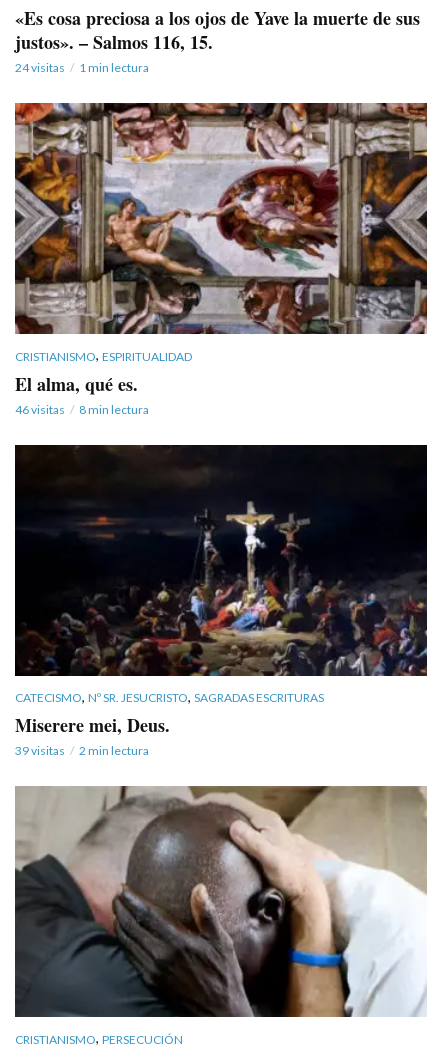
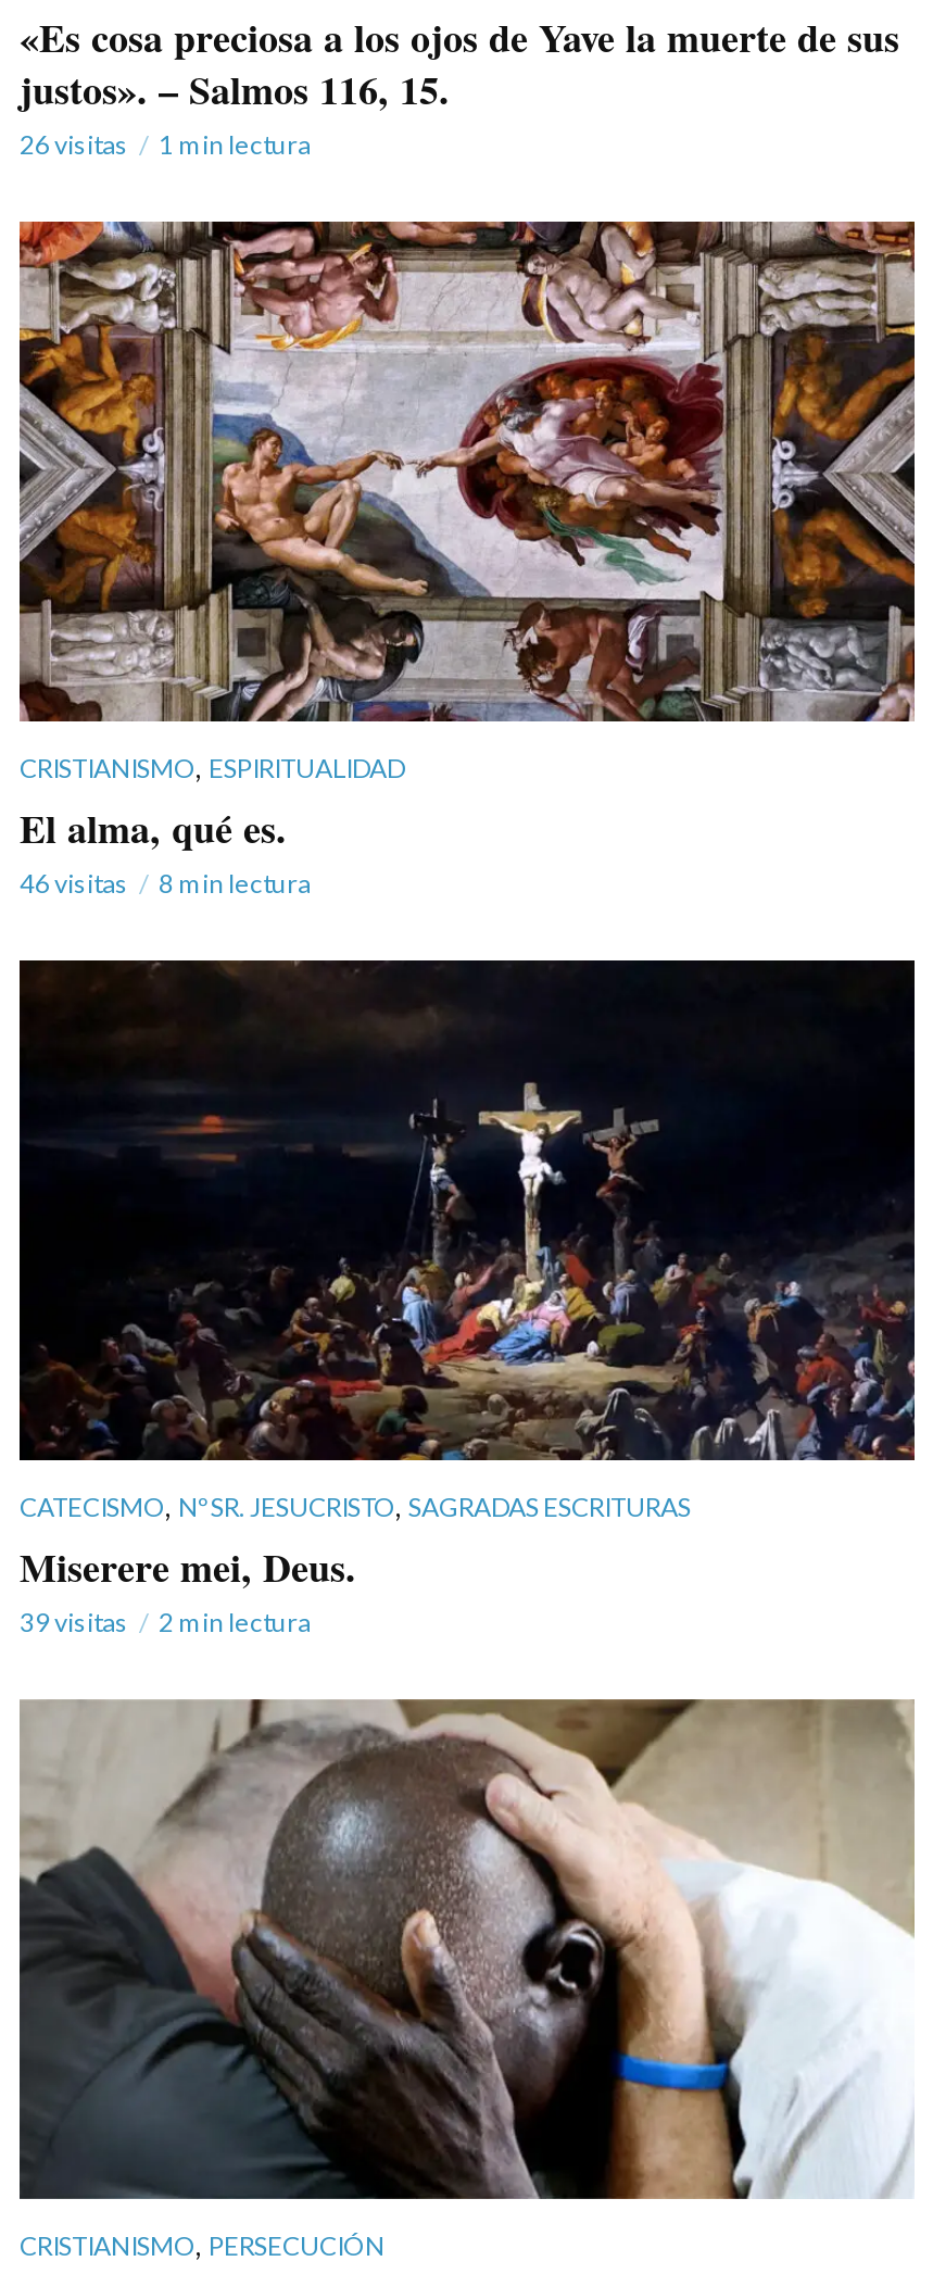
[15,60,149,75] 24 visitas 1 min lectura -> [20,129,311,162] 26 visitas 1 min lectura

